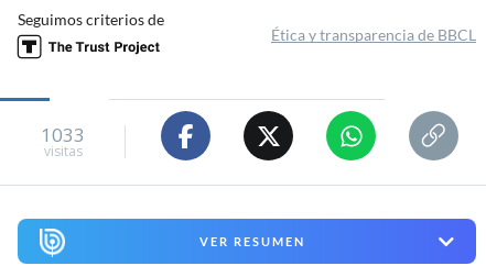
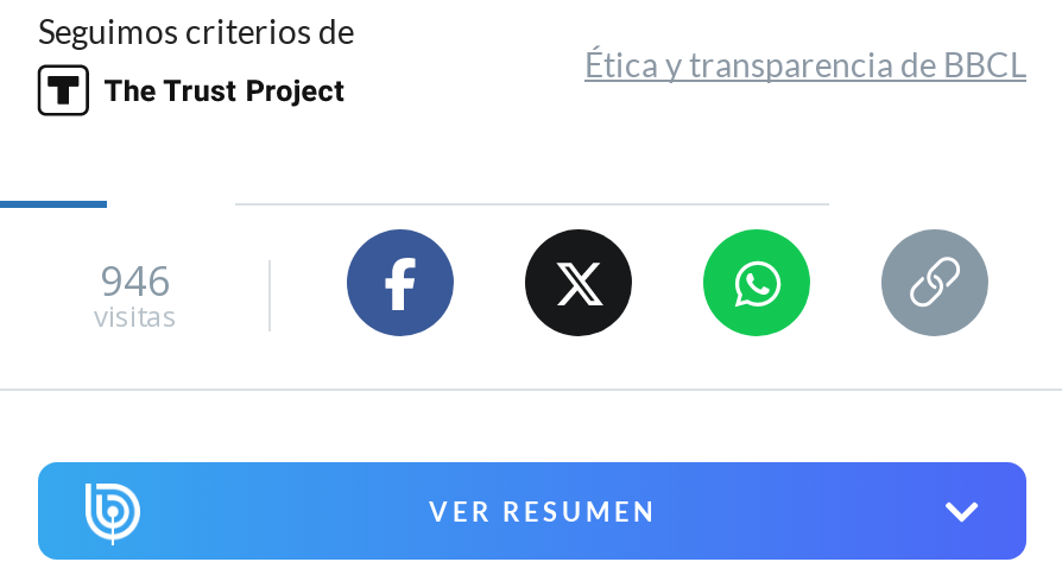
[41,122,85,147] 1033 -> [100,253,171,308] 946

